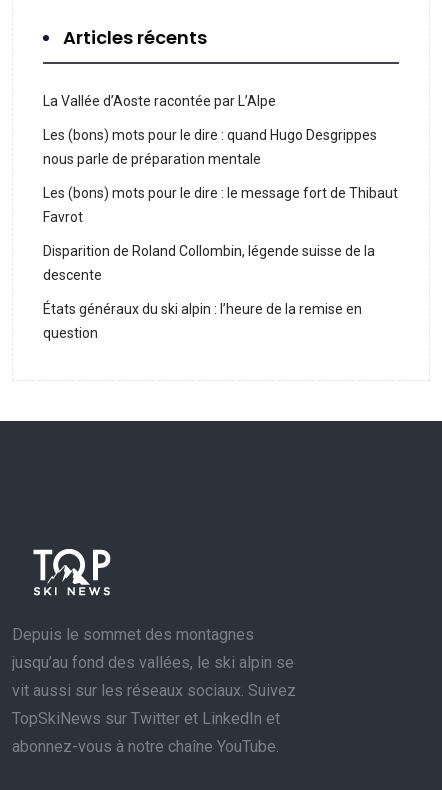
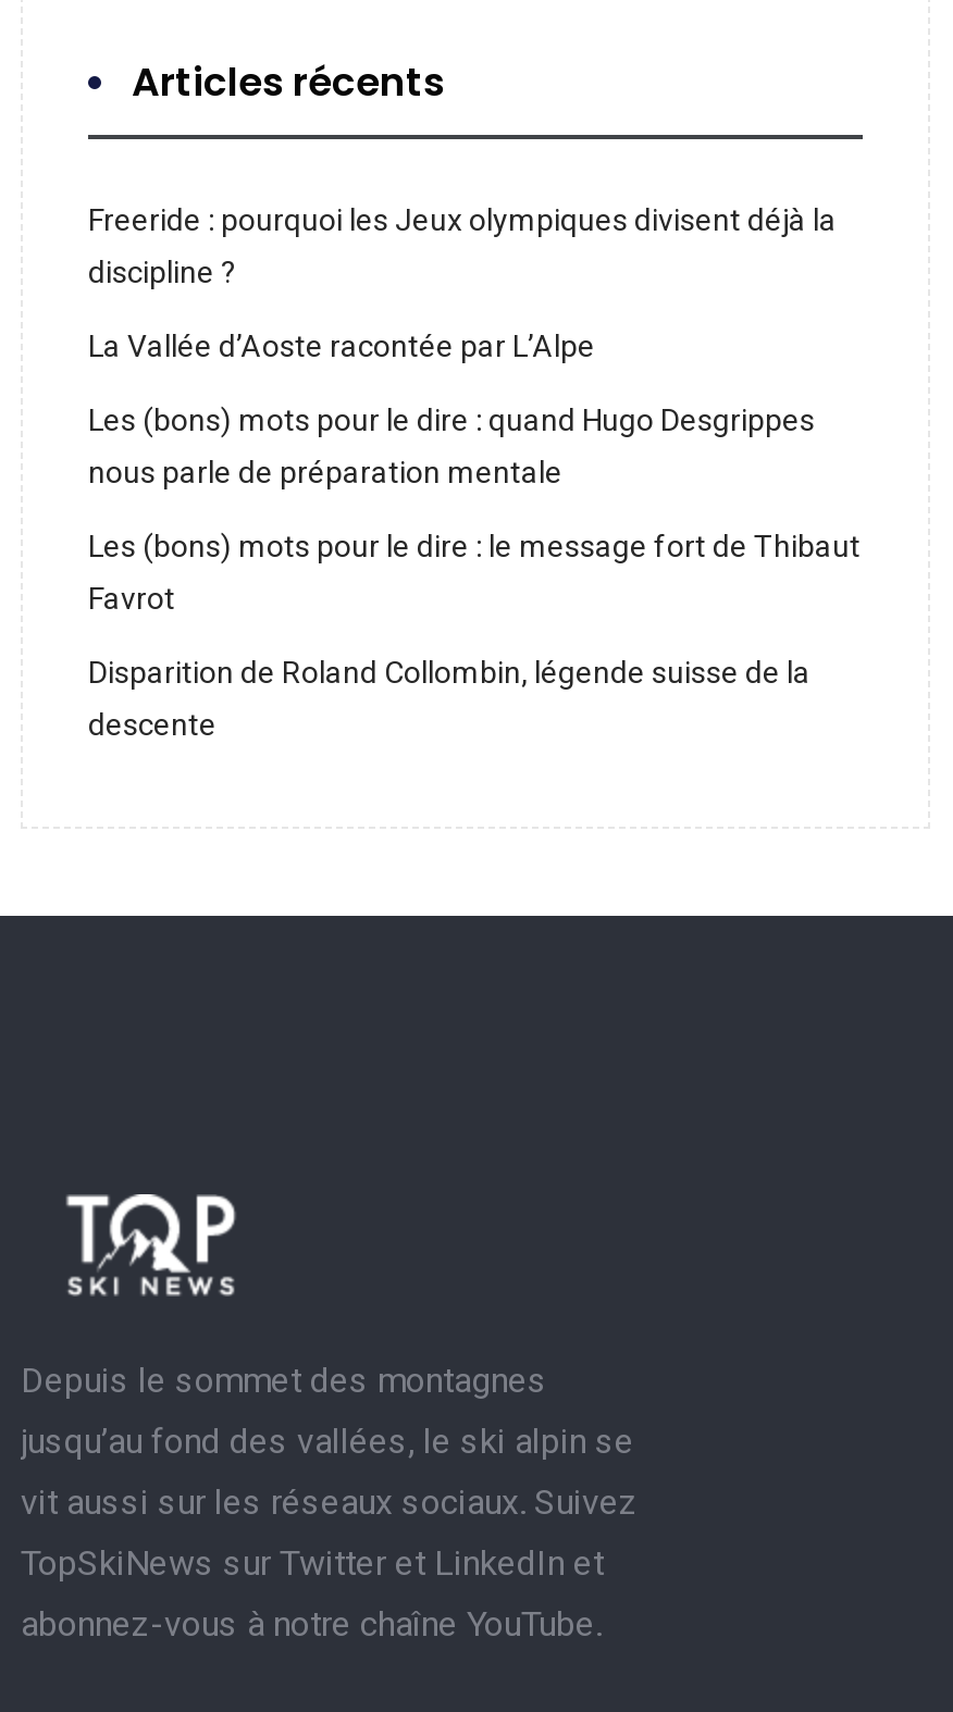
none -> [88,202,837,289] Freeride : pourquoi les Jeux olympiques divisent déjà la | discipline ?
moved [43,93,398,283] -> [88,328,861,741]: La Vallée d’Aoste racontée par L’Alpe | Les (bons) mots pour le dire : quand Hugo Desgrippes | nous parle de préparation mentale | Les (bons) mots pour le dire : le message fort de Thibaut | Favrot | Disparition de Roland Collombin, légende suisse de la | descente
[43,301,362,341] États généraux du ski alpin : l’heure de la remise en | question -> none

